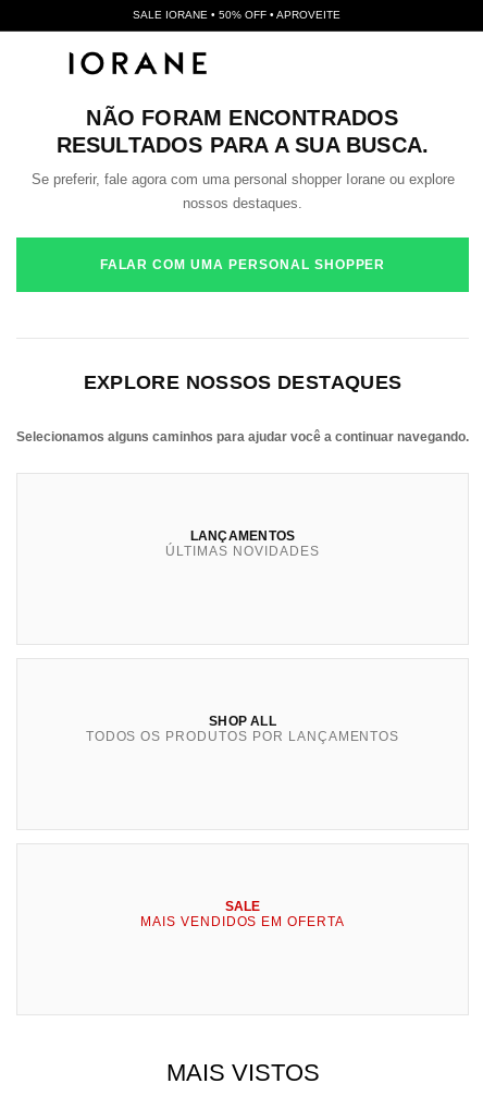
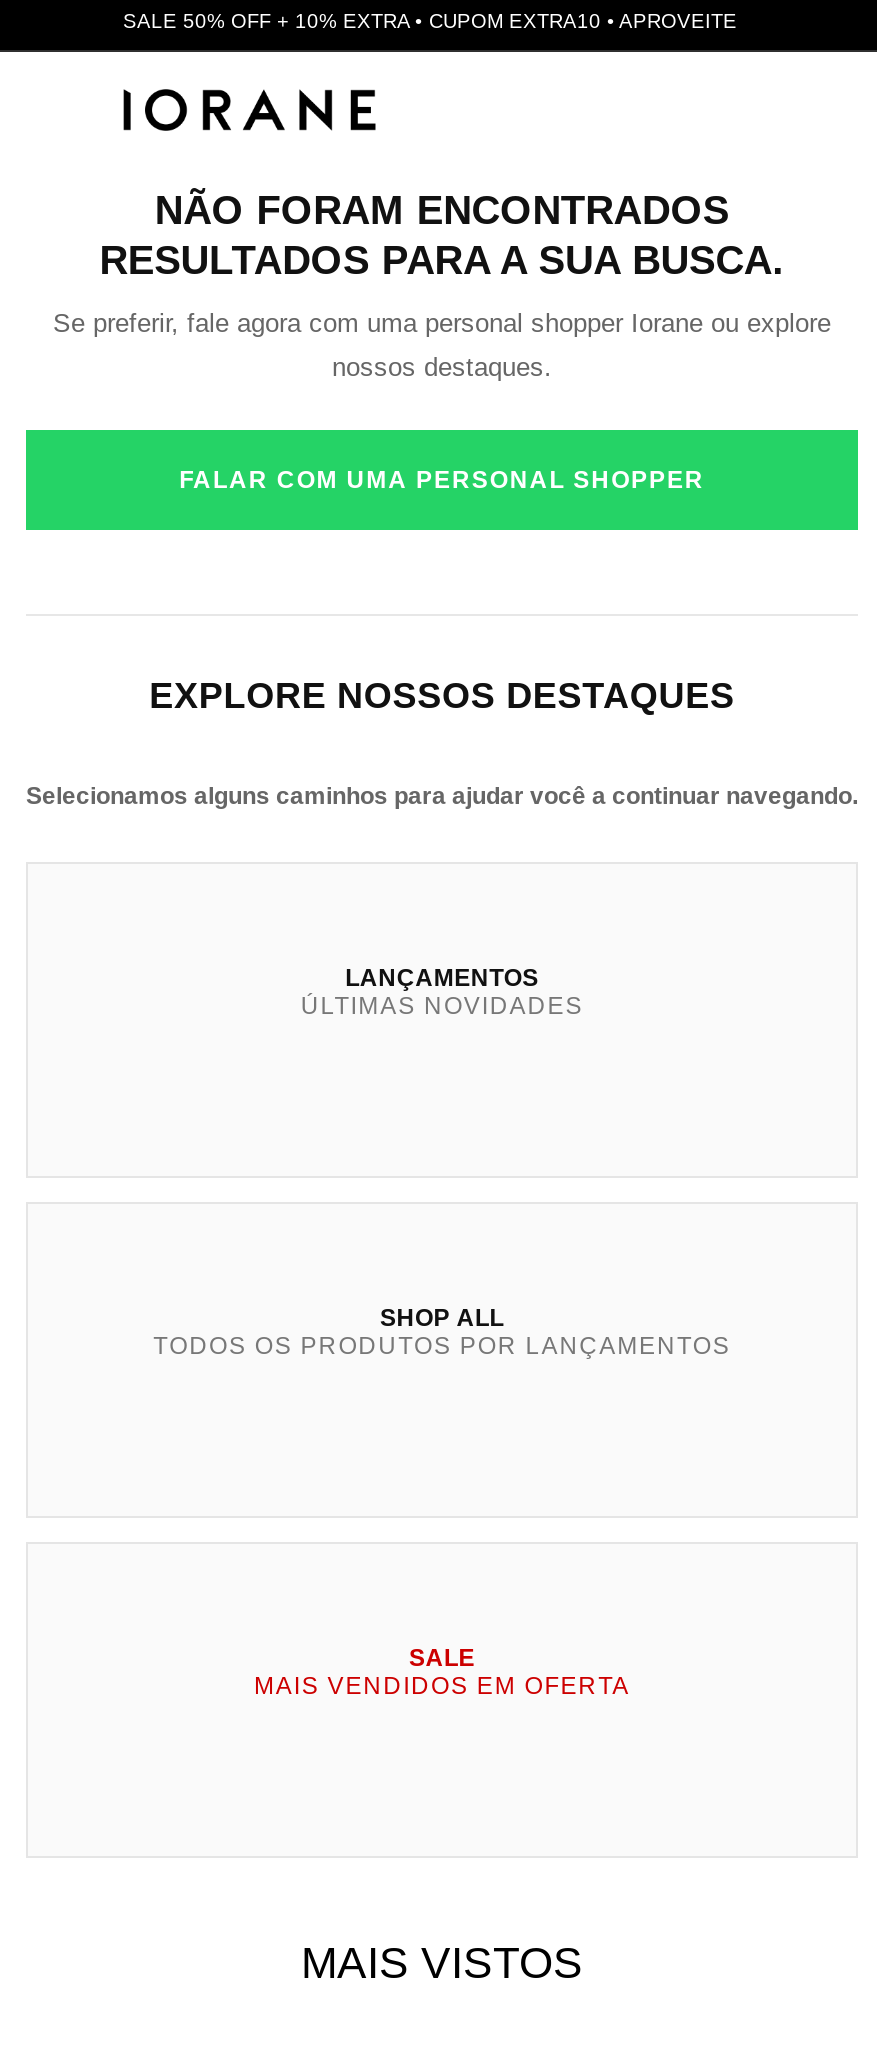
[132,9,340,21] SALE IORANE • 50% OFF • APROVEITE -> [123,10,737,32] SALE 50% OFF + 10% EXTRA • CUPOM EXTRA10 • APROVEITE

